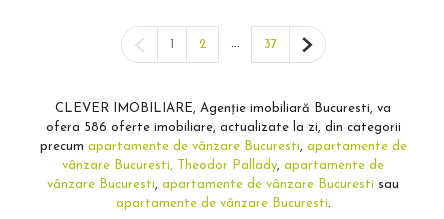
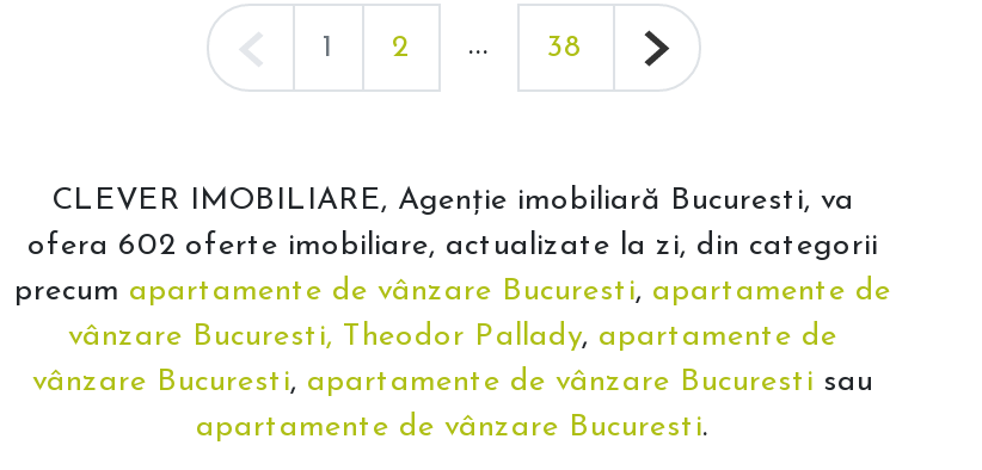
[263,38,276,51] 37 -> [547,32,583,63] 38
[45,121,400,134] ofera 586 oferte imobiliare, actualizate la zi, din categorii -> [27,230,878,261] ofera 602 oferte imobiliare, actualizate la zi, din categorii

